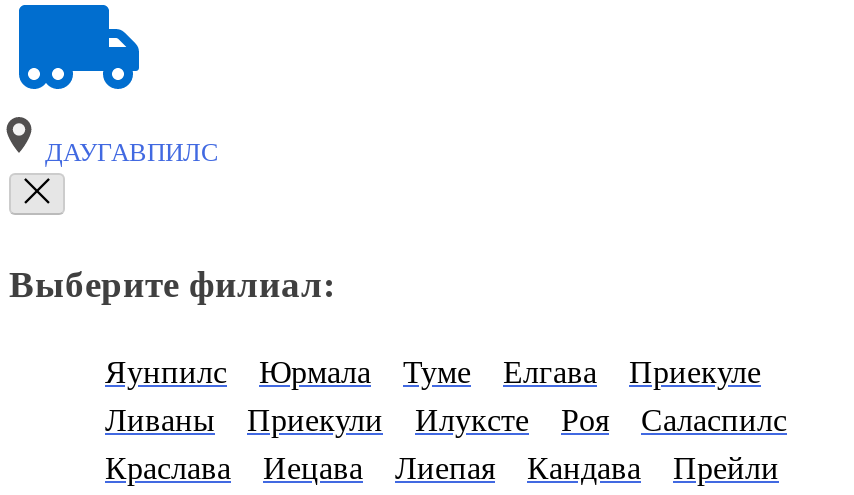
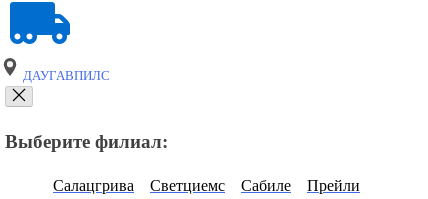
[105,356,787,486] Яунпилс | Юрмала | Туме | Елгава | Приекуле | Ливаны | Приекули | Илуксте | Роя | Саласпилс | Краслава | Иецава | Лиепая | Кандава -> [53,177,291,194] Салацгрива | Светциемс | Сабиле

